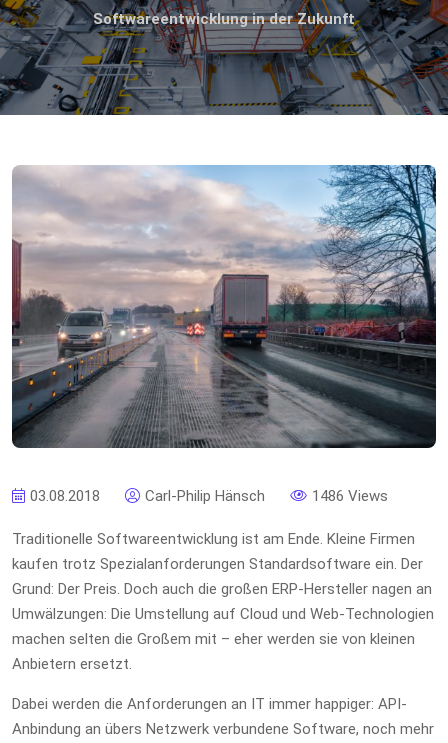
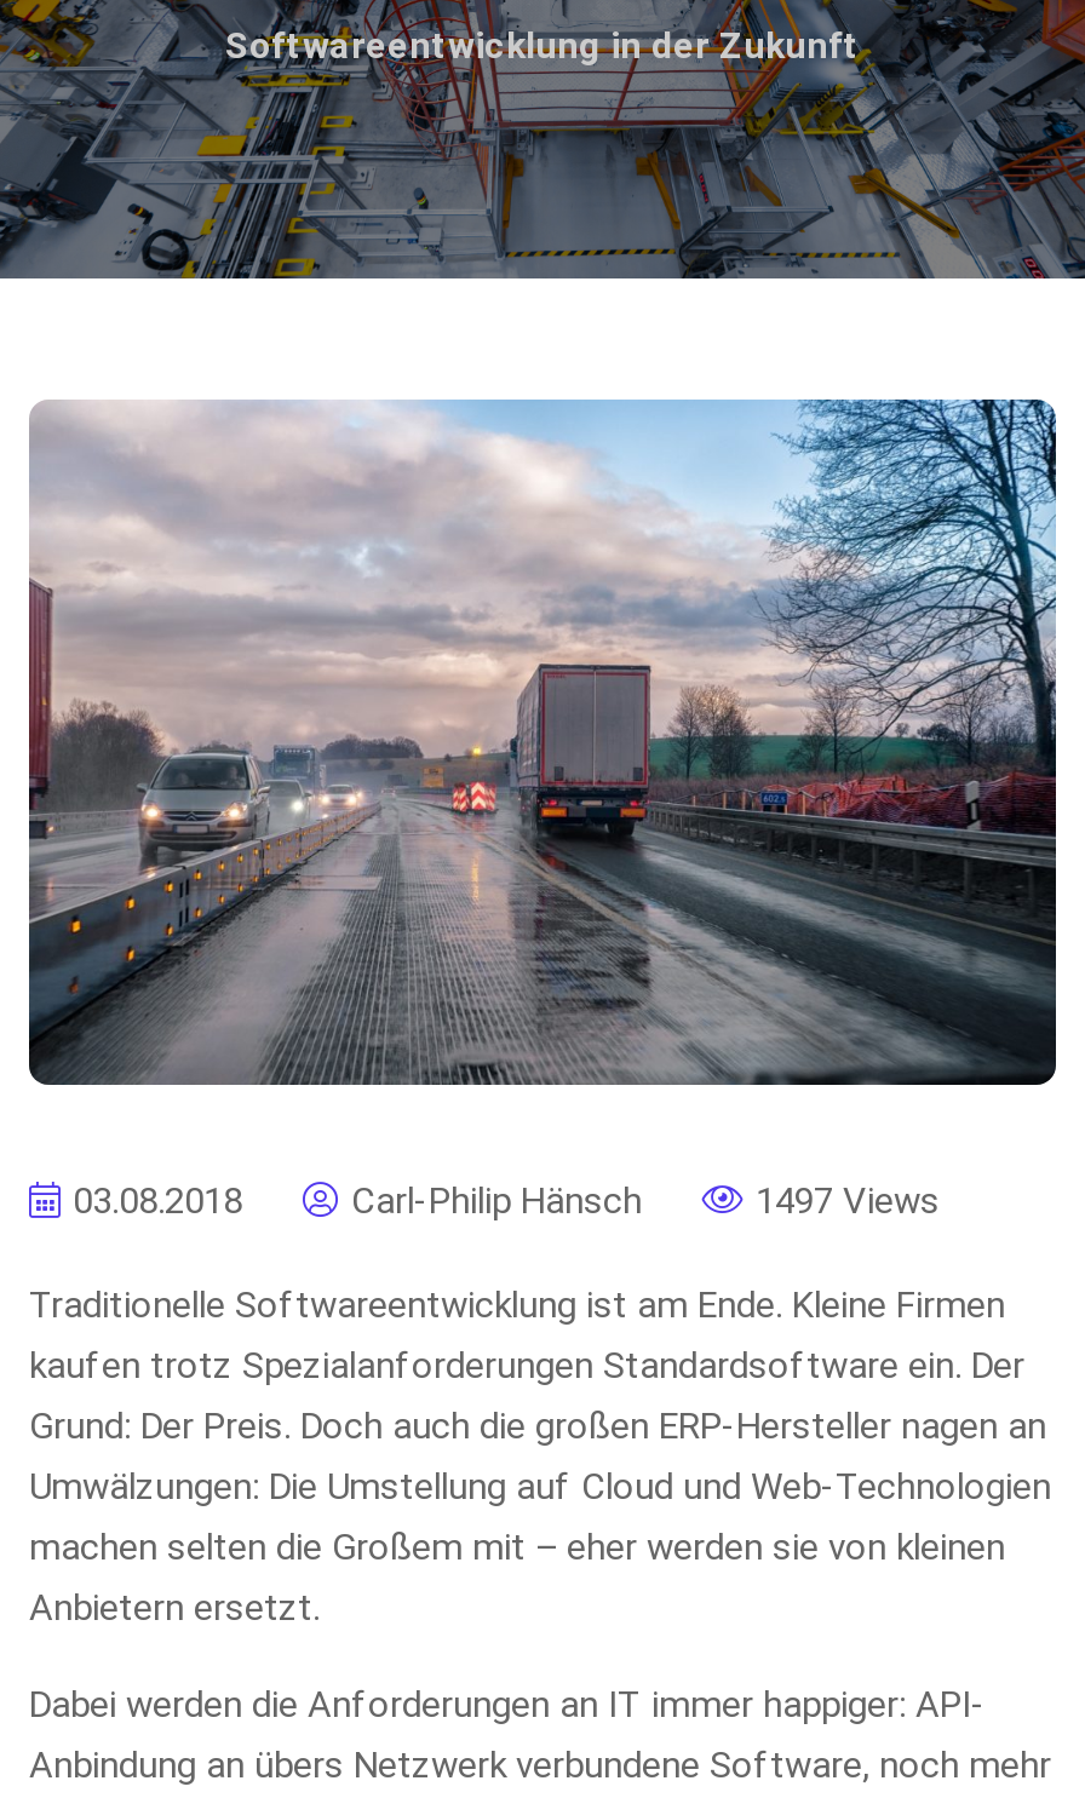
[312,487,388,505] 1486 Views -> [756,1179,940,1222] 1497 Views

